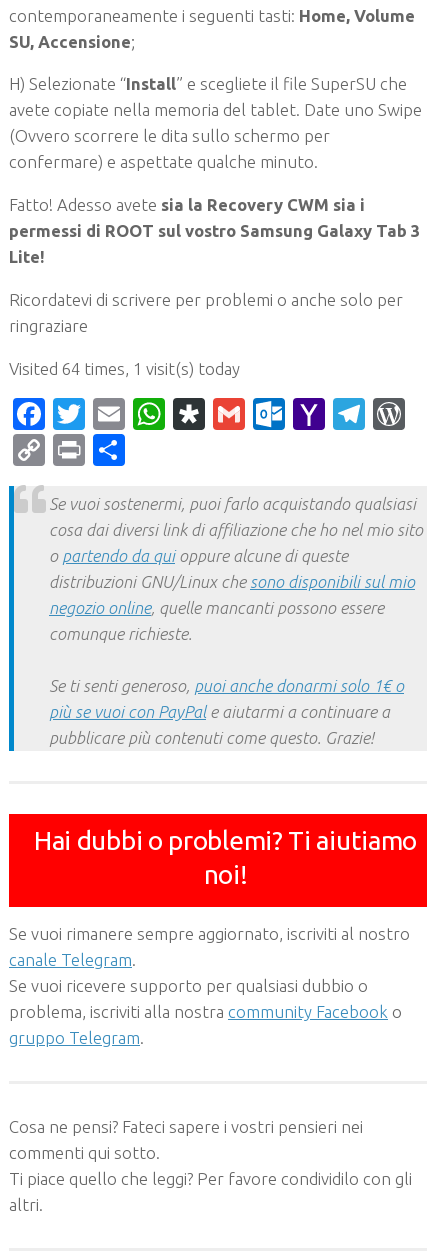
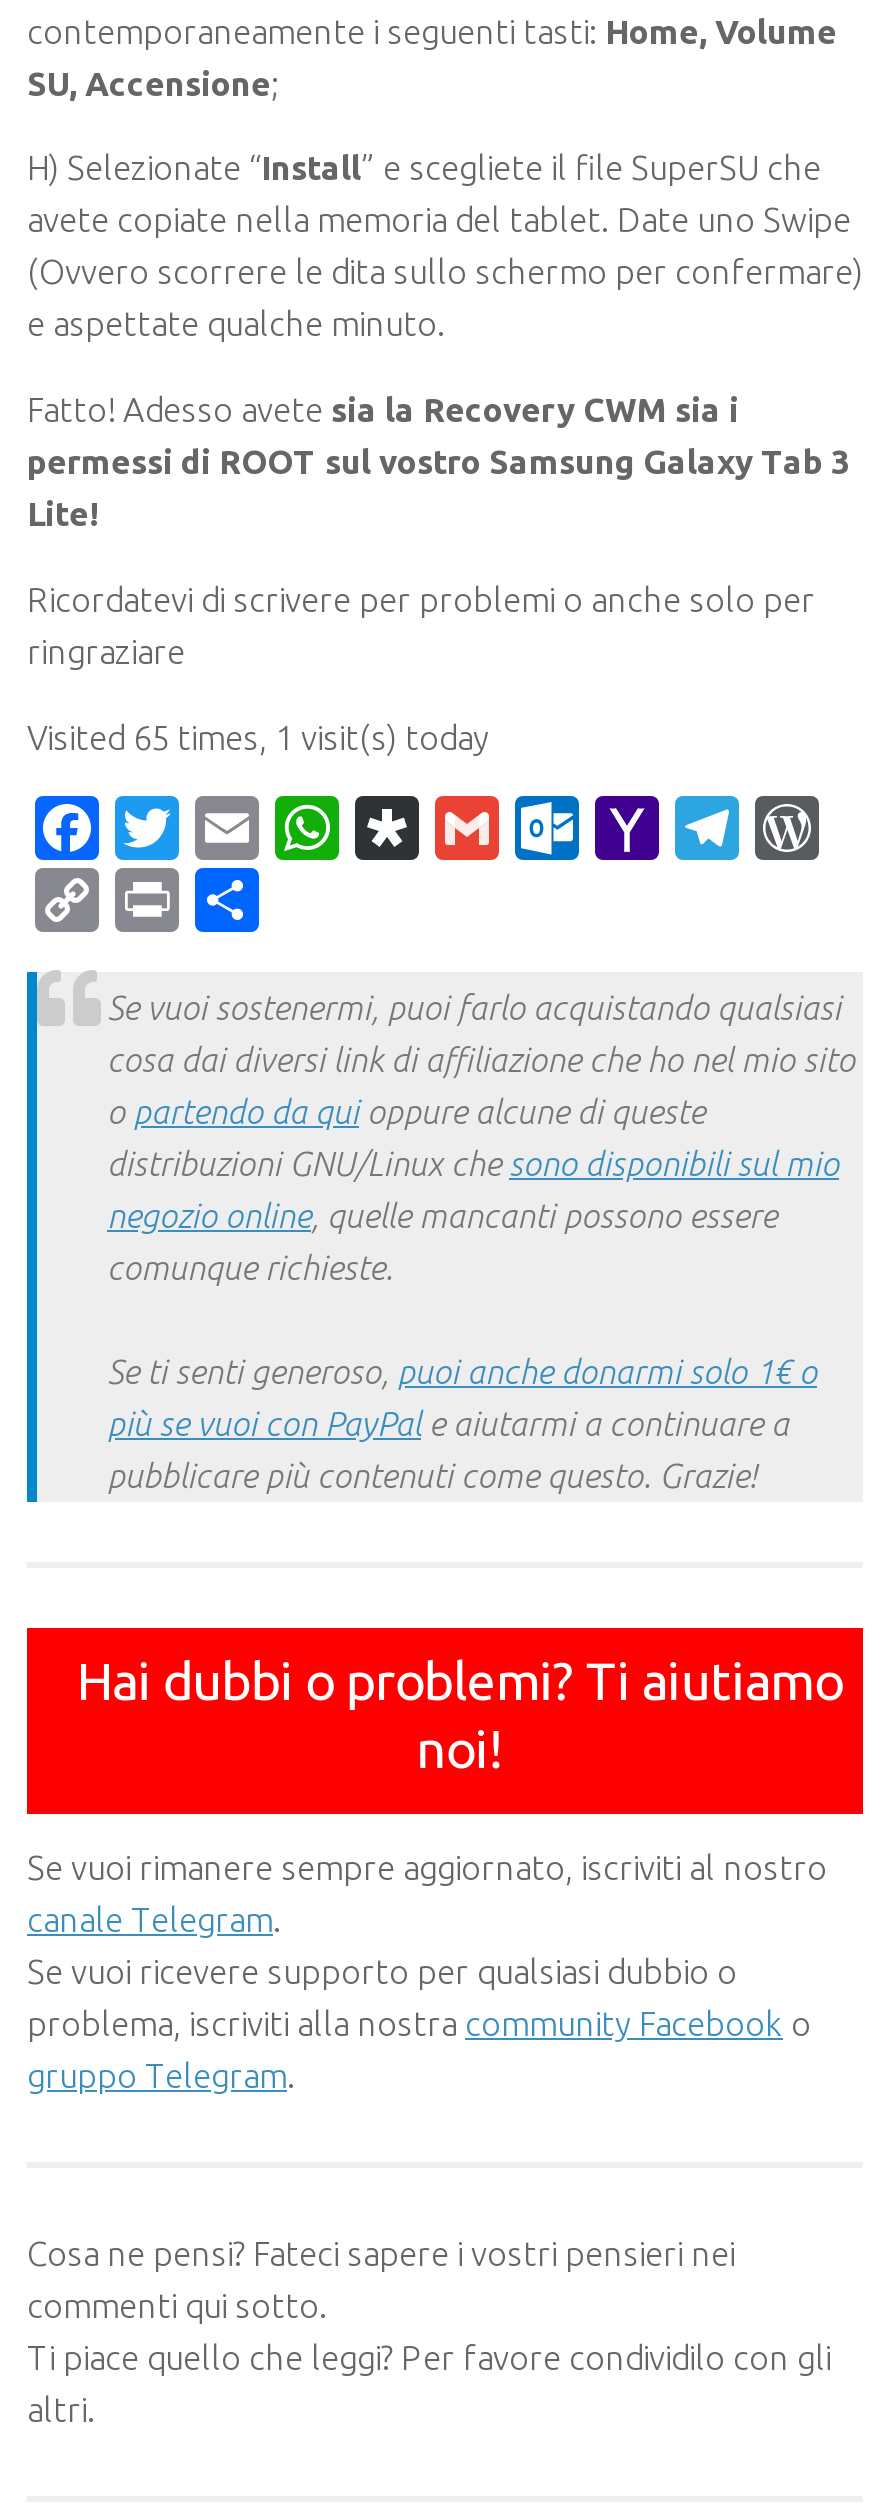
[9,359,240,378] Visited 64 times, 1 visit(s) today -> [27,717,489,755] Visited 65 times, 1 visit(s) today

